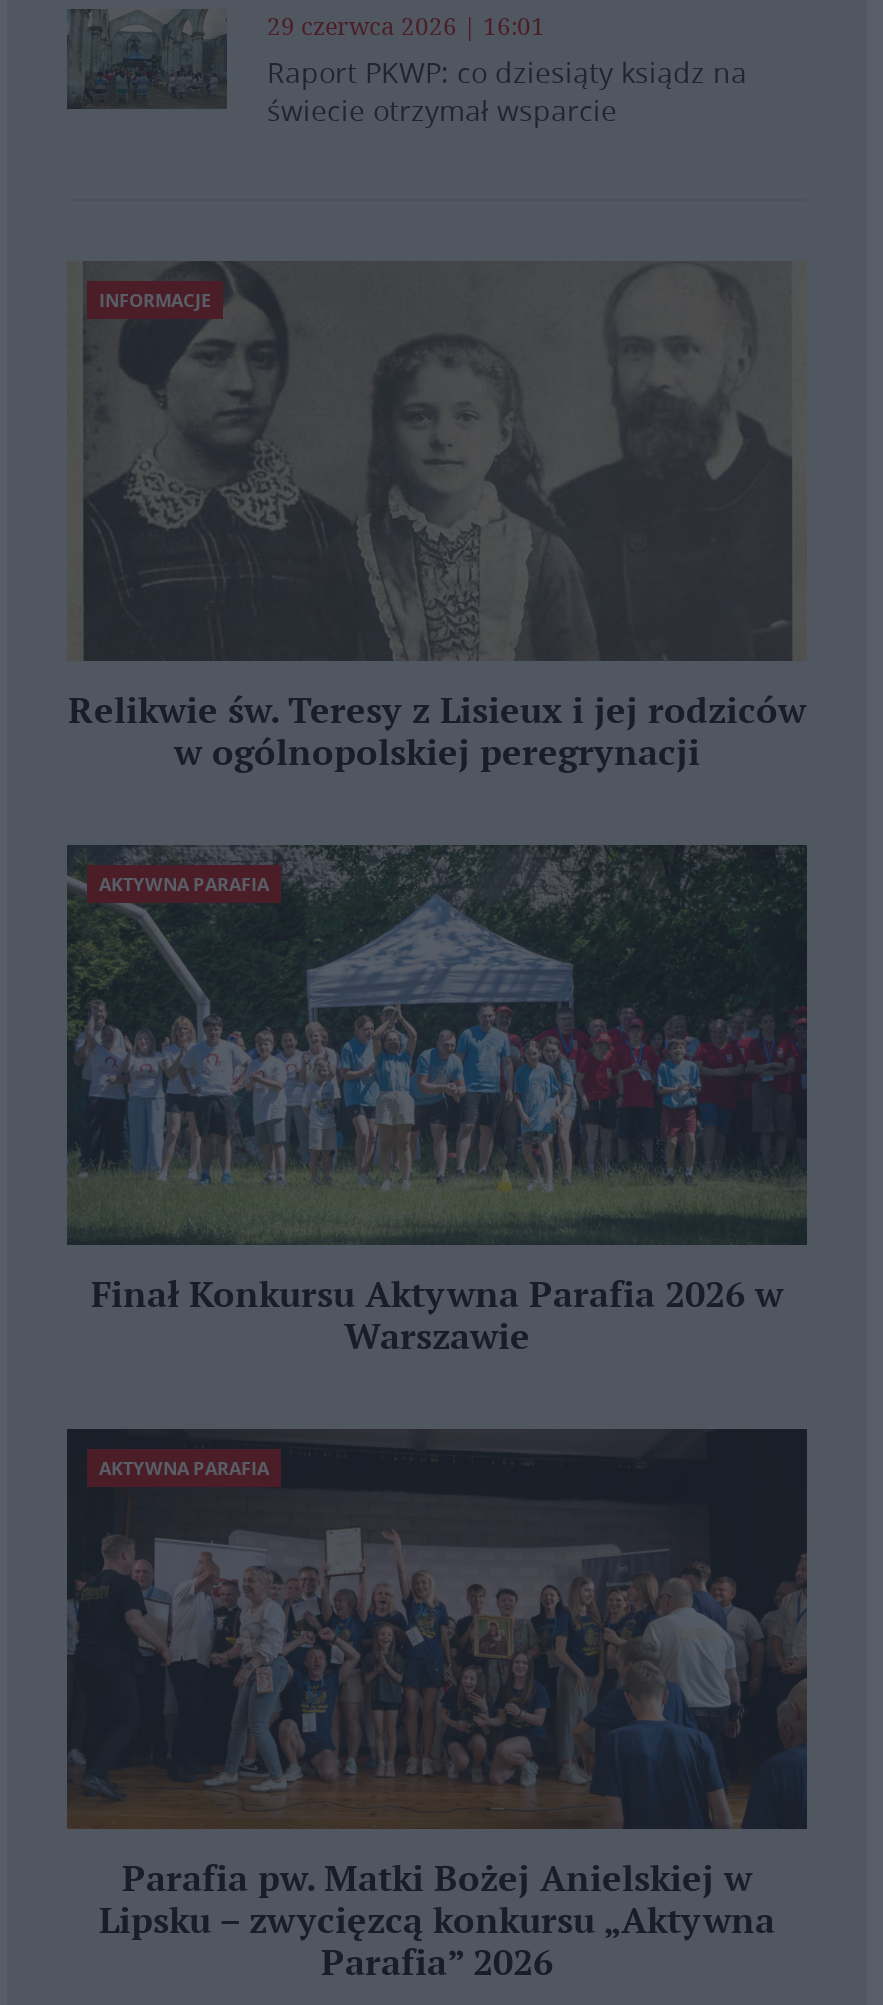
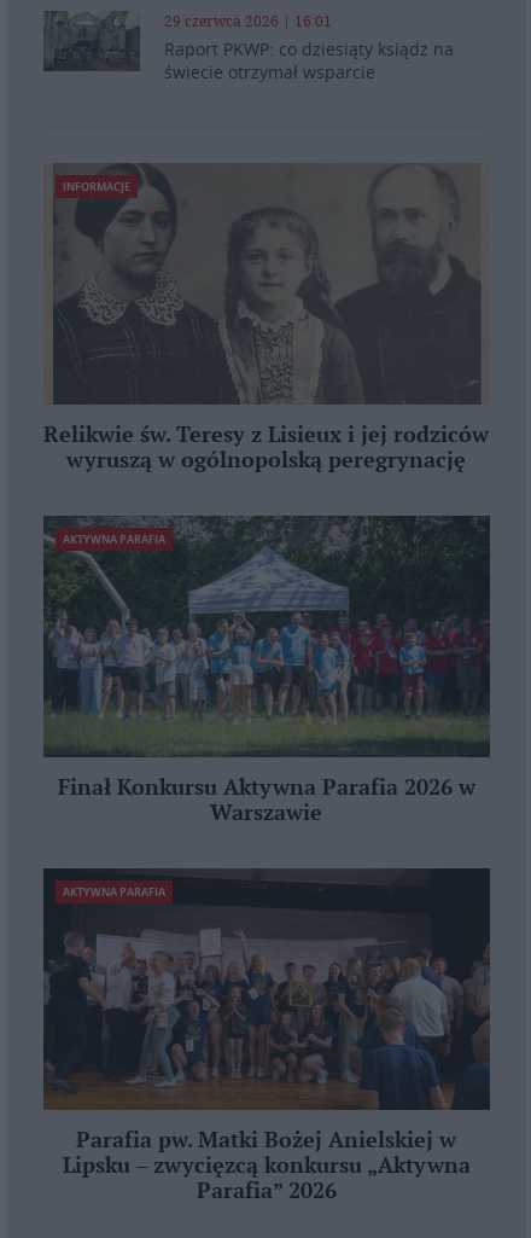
[174,733,700,775] w ogólnopolskiej peregrynacji -> [67,448,466,473] wyruszą w ogólnopolską peregrynację

